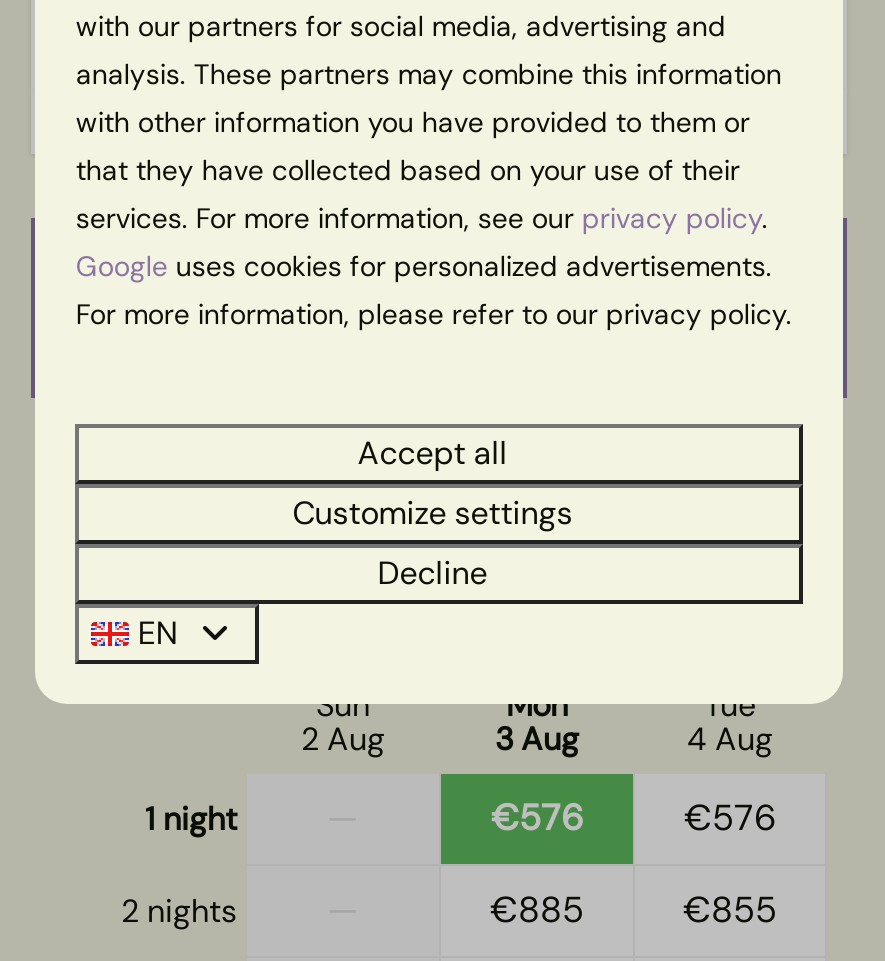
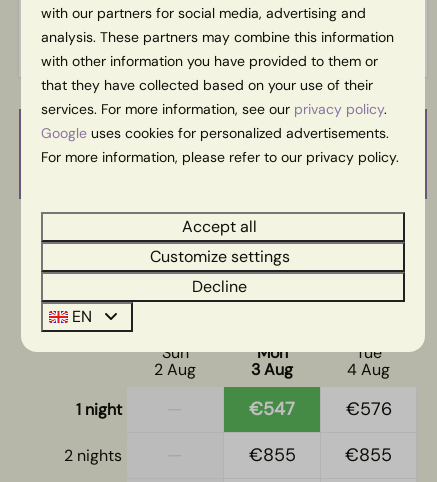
[491,794,583,842] €576 -> [249,397,295,421] €547
[490,886,584,934] €885 -> [248,443,295,467] €855

